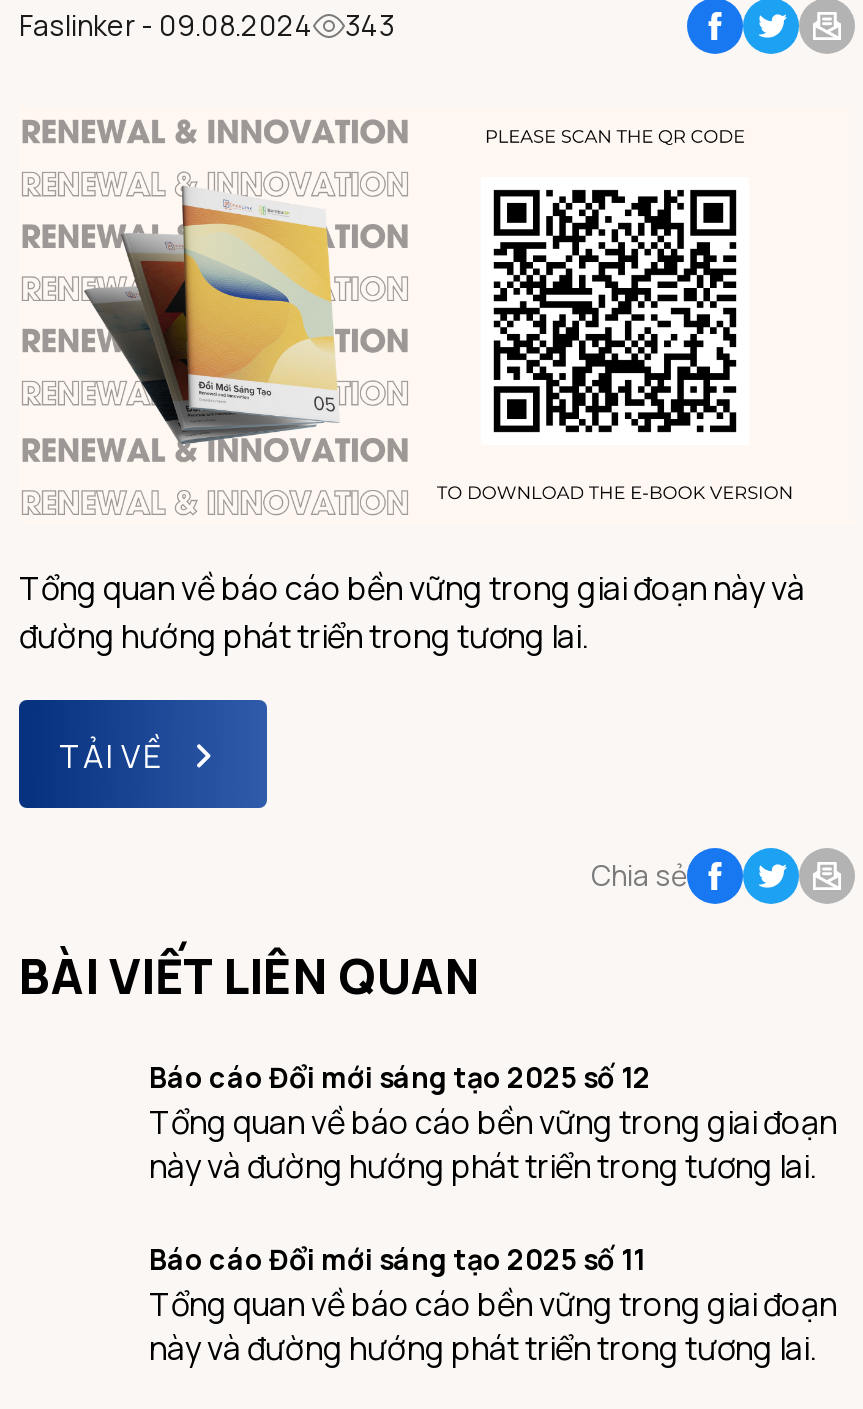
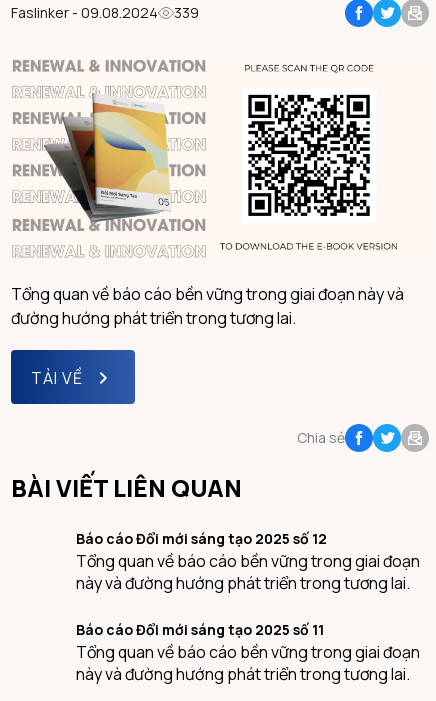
[19,6,395,44] Faslinker - 09.08.2024 343 -> [11,3,199,22] Faslinker - 09.08.2024 339

